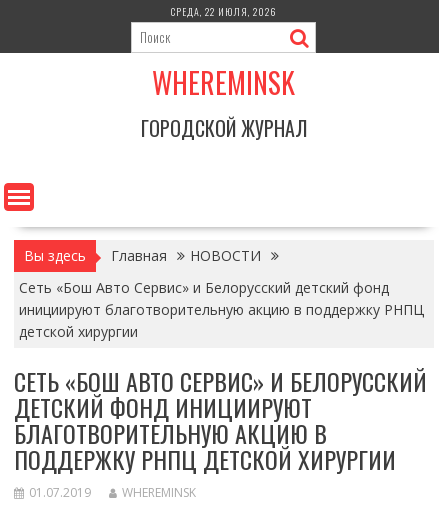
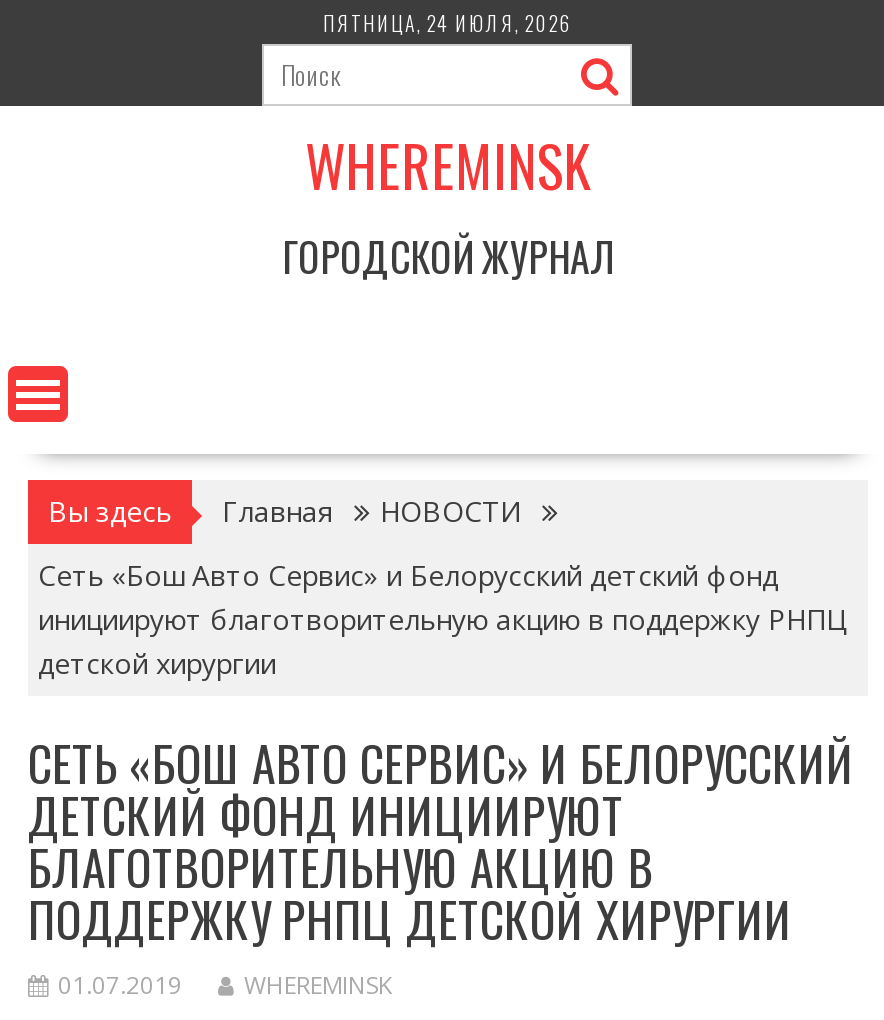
[171,4,277,19] СРЕДА, 22 ИЮЛЯ, 2026 -> [323,8,573,38] ПЯТНИЦА, 24 ИЮЛЯ, 2026

